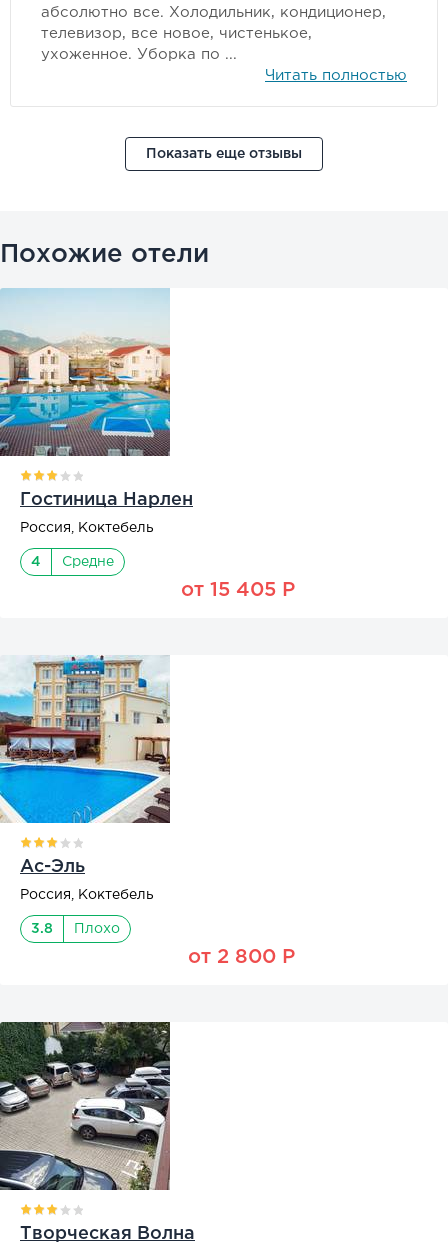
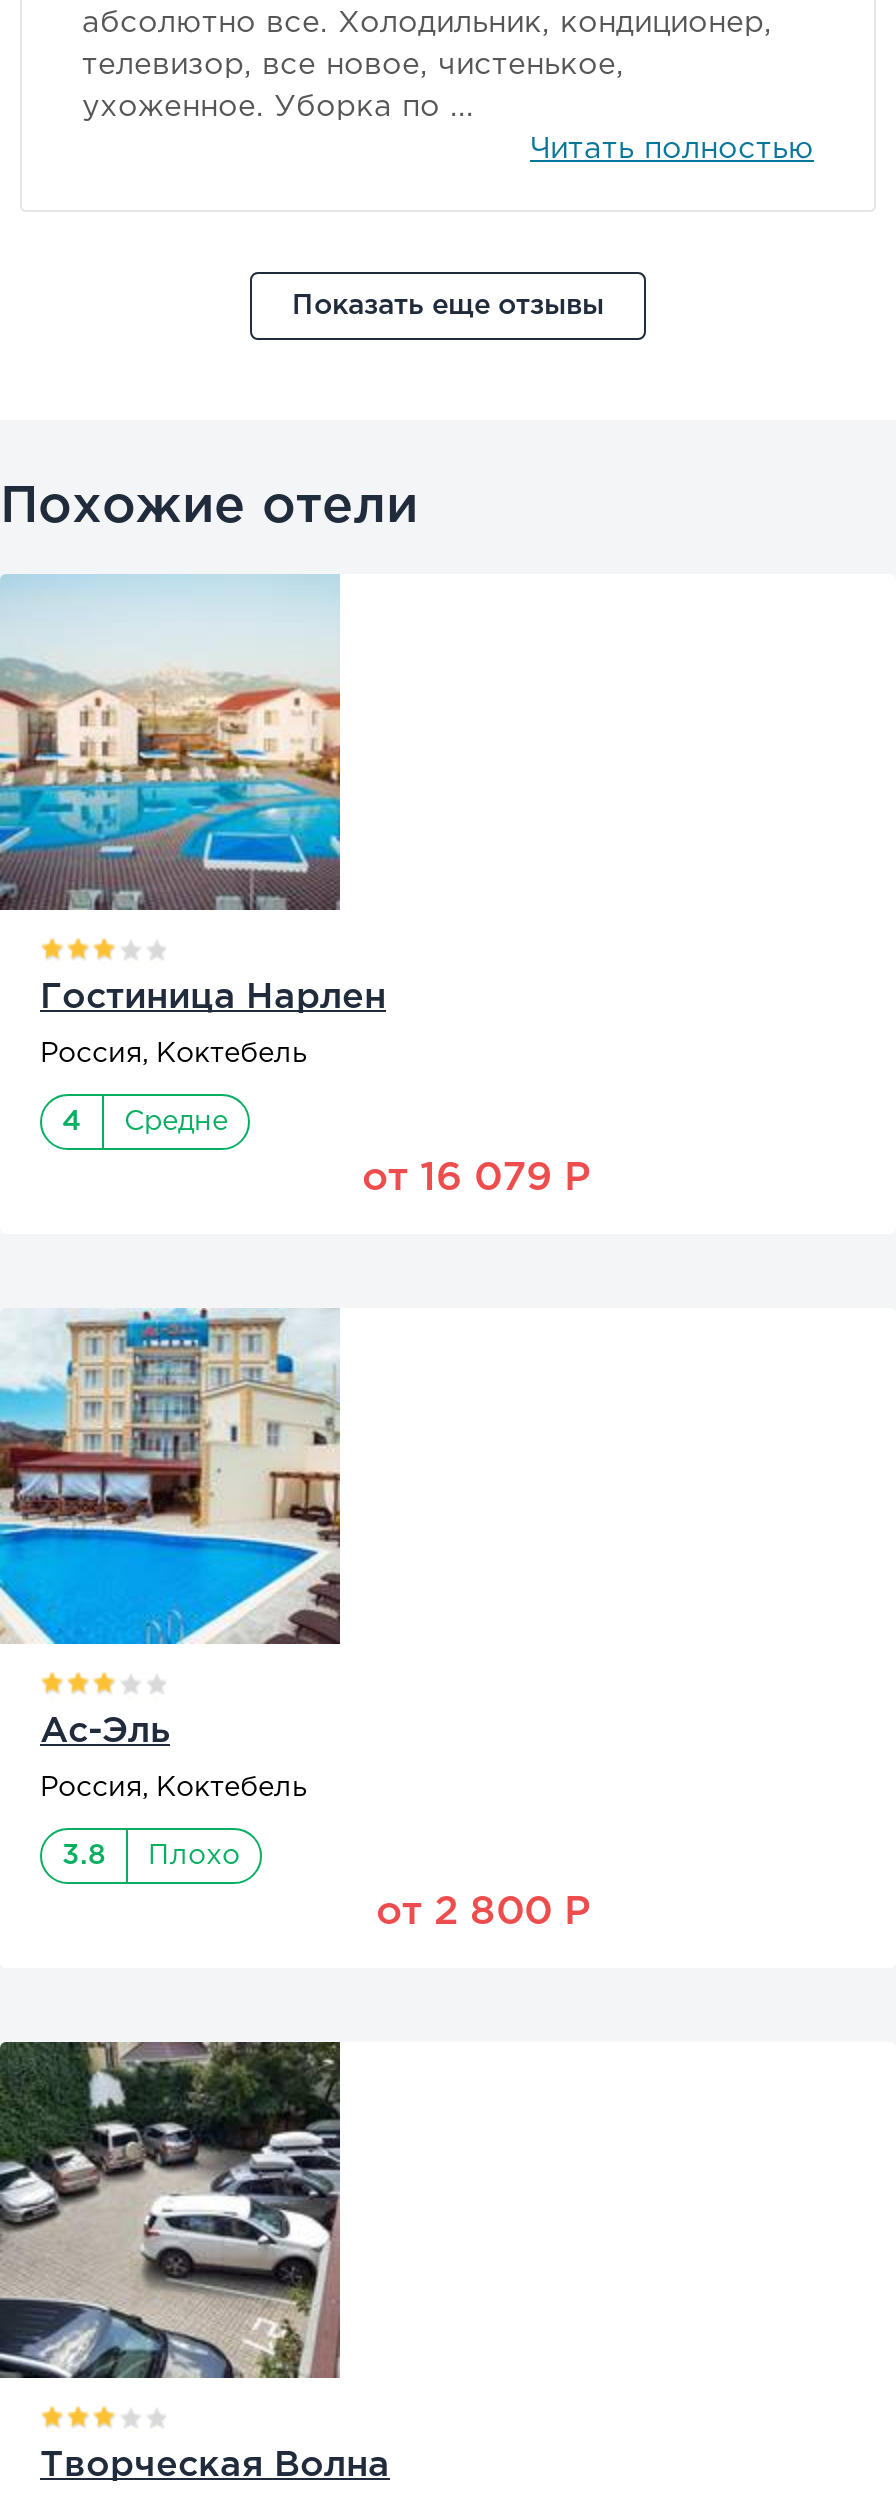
[181,581,295,599] от 15 405 Р -> [362,1161,590,1197] от 16 079 Р

